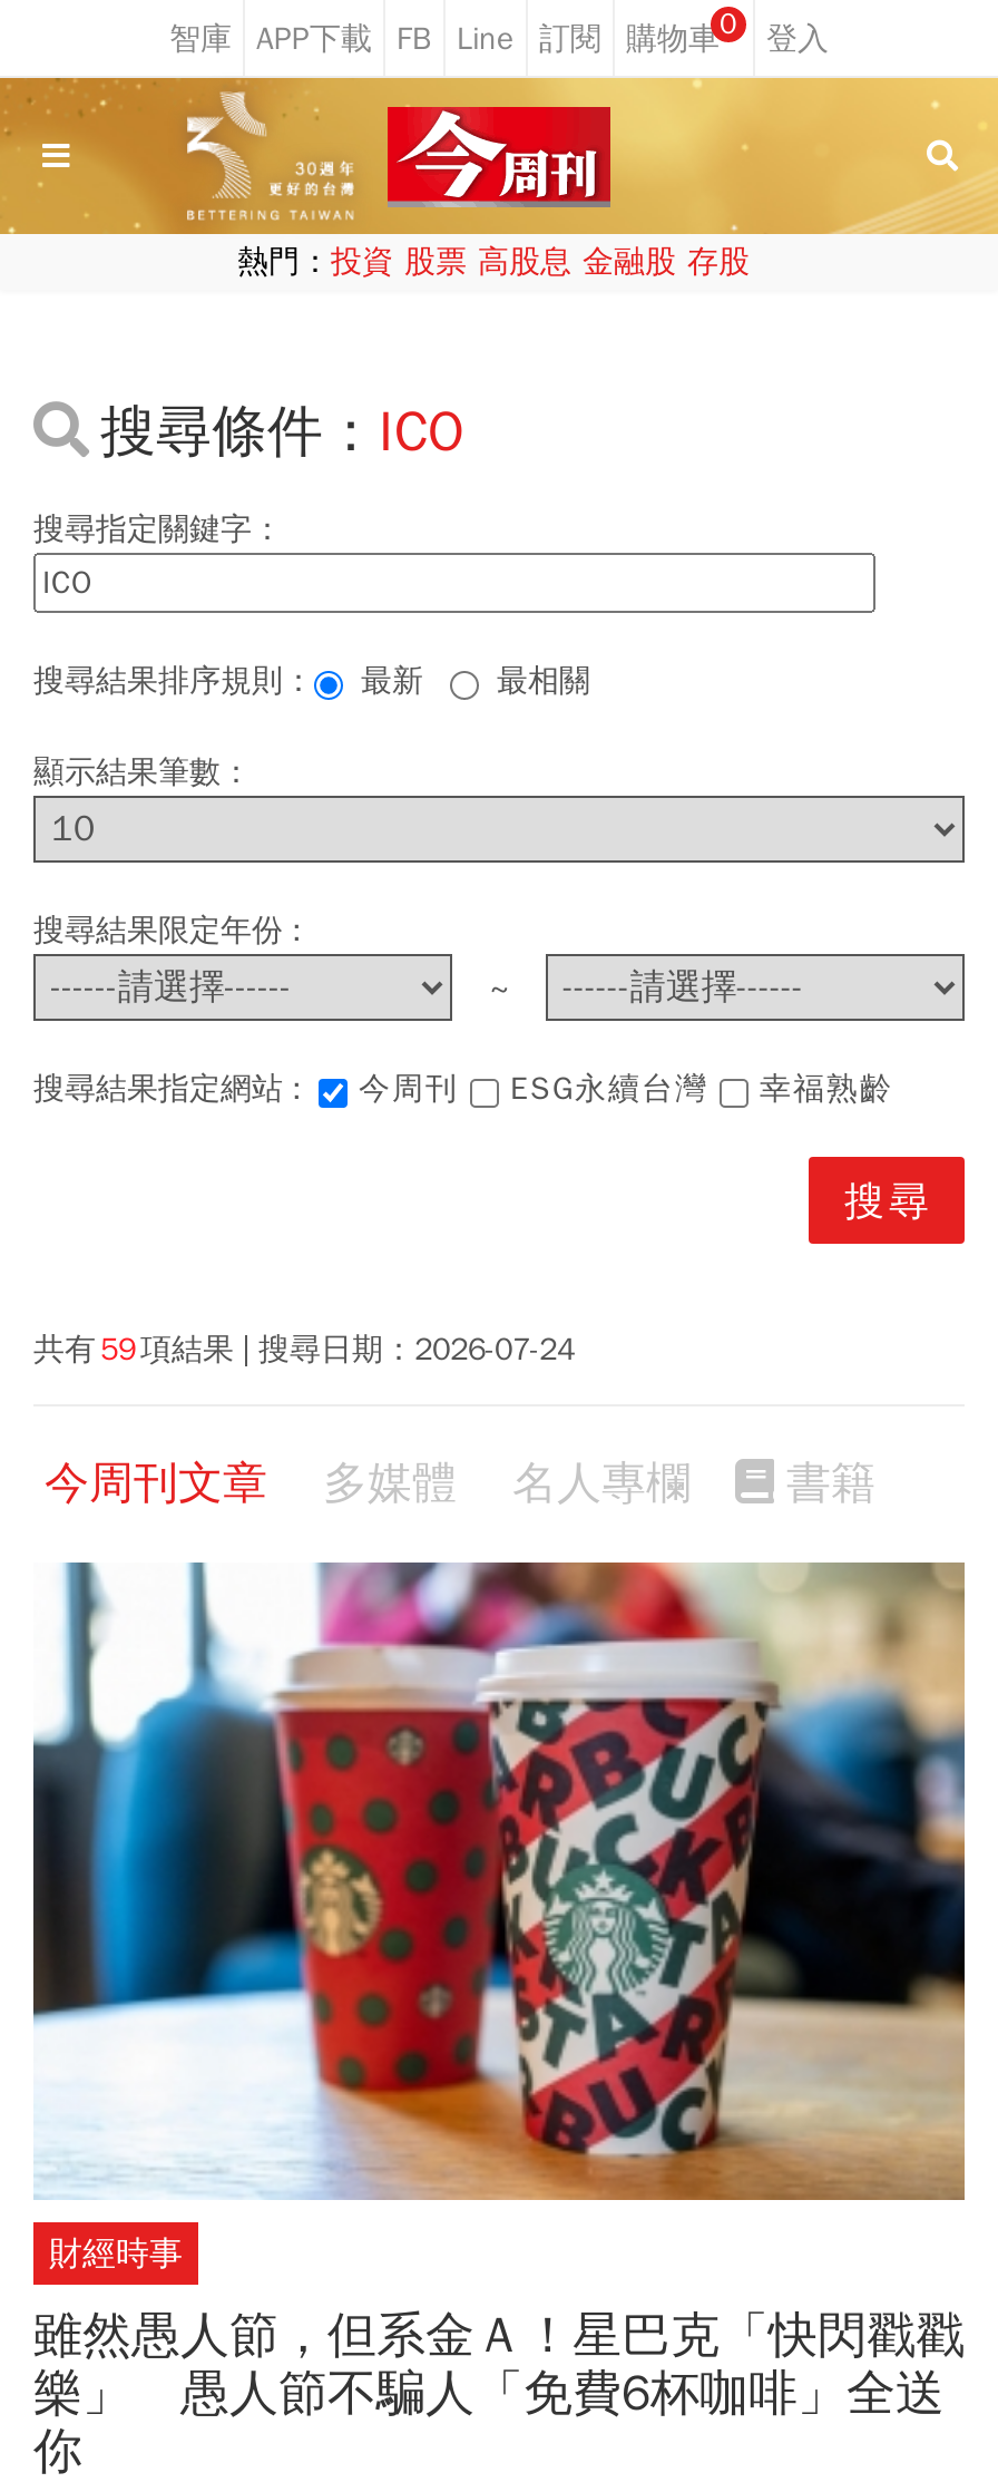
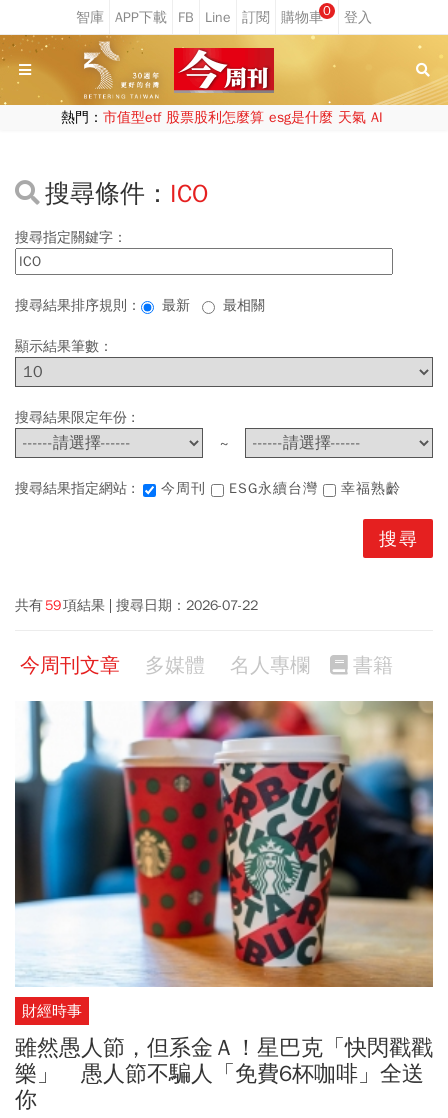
[237,243,750,281] 熱門：投資 股票 高股息 金融股 存股 -> [60,109,382,126] 熱門：市值型etf 股票股利怎麼算 esg是什麼 天氣 AI
[33,1331,575,1369] 共有 59 項結果 搜尋日期：2026-07-24 -> [15,597,258,614] 共有 59 項結果 搜尋日期：2026-07-22

